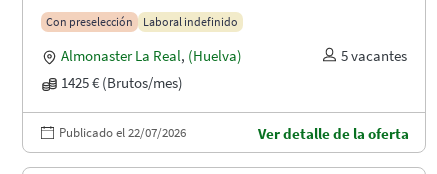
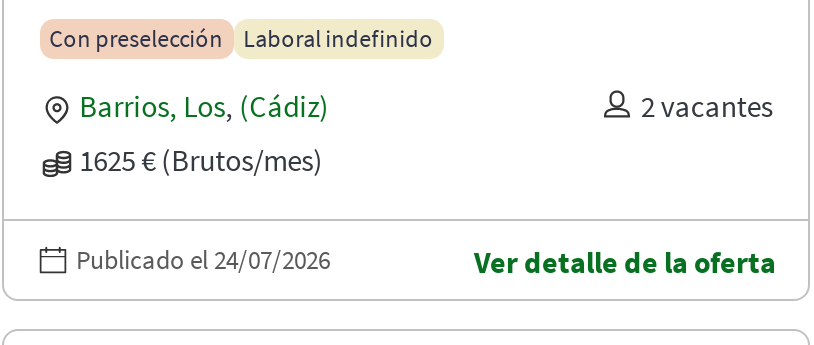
[61,46,407,92] Almonaster La Real, (Huelva) | 5 vacantes | 1425 € (Brutos/mes) -> [79,88,773,180] Barrios, Los, (Cádiz) | 2 vacantes | 1625 € (Brutos/mes)
[59,124,186,141] Publicado el 22/07/2026 -> [76,244,330,278] Publicado el 24/07/2026

